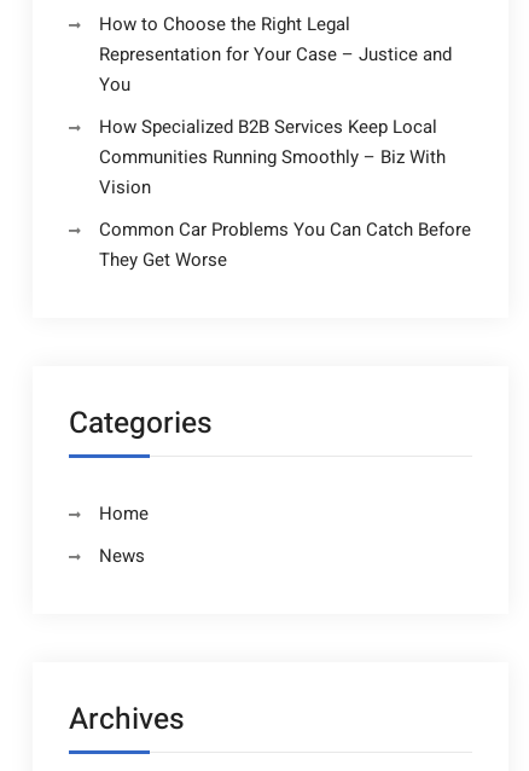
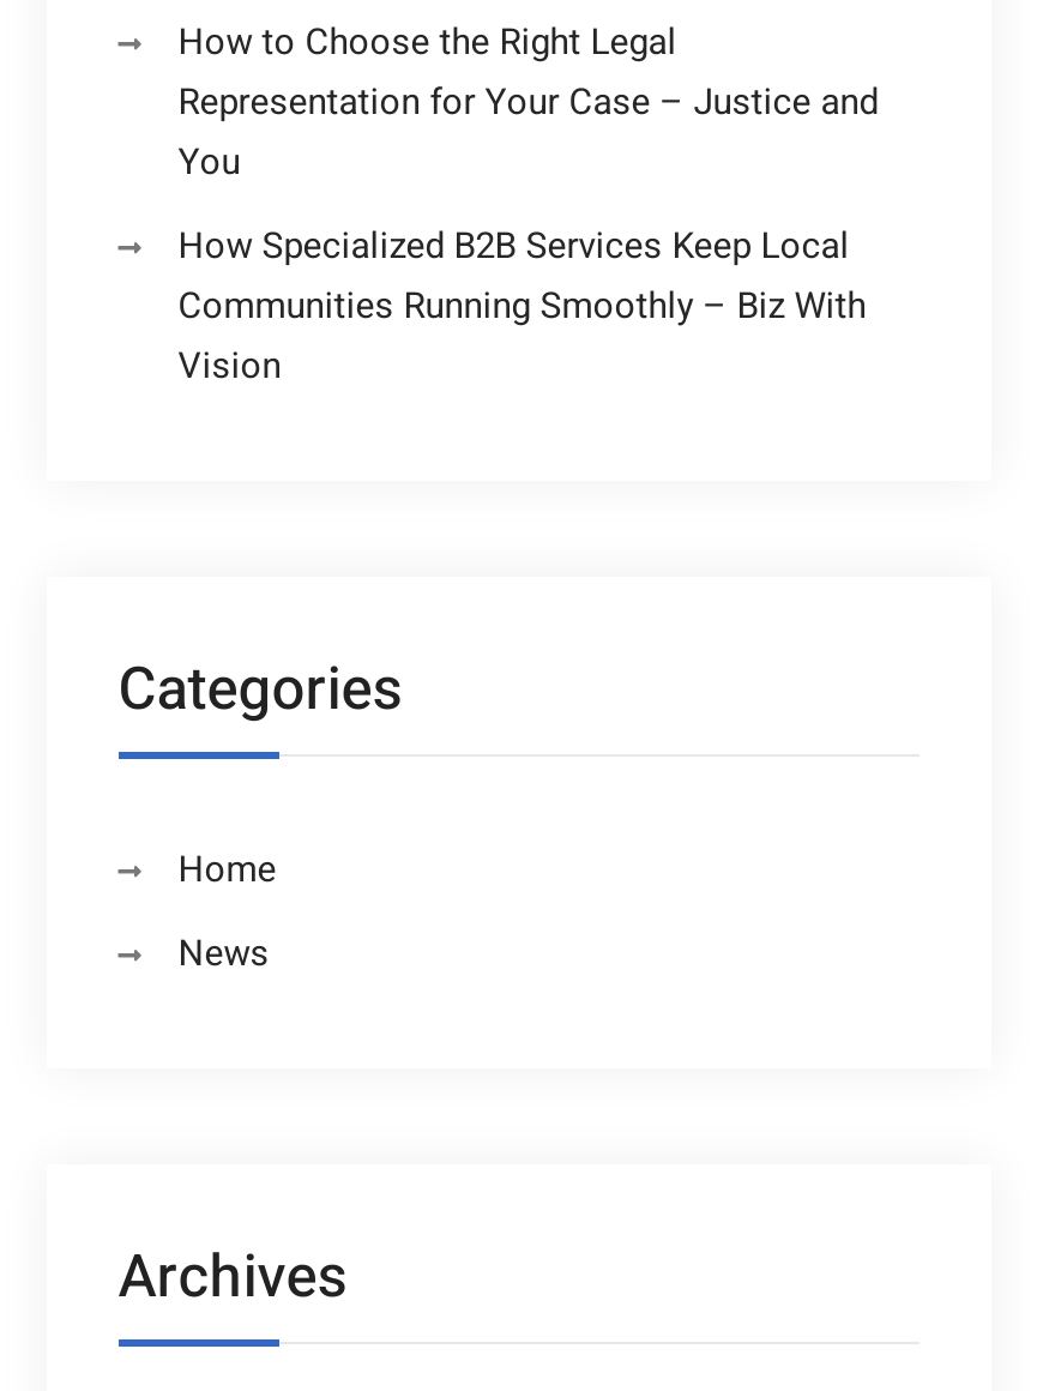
[99,216,471,273] Common Car Problems You Can Catch Before | They Get Worse -> none

